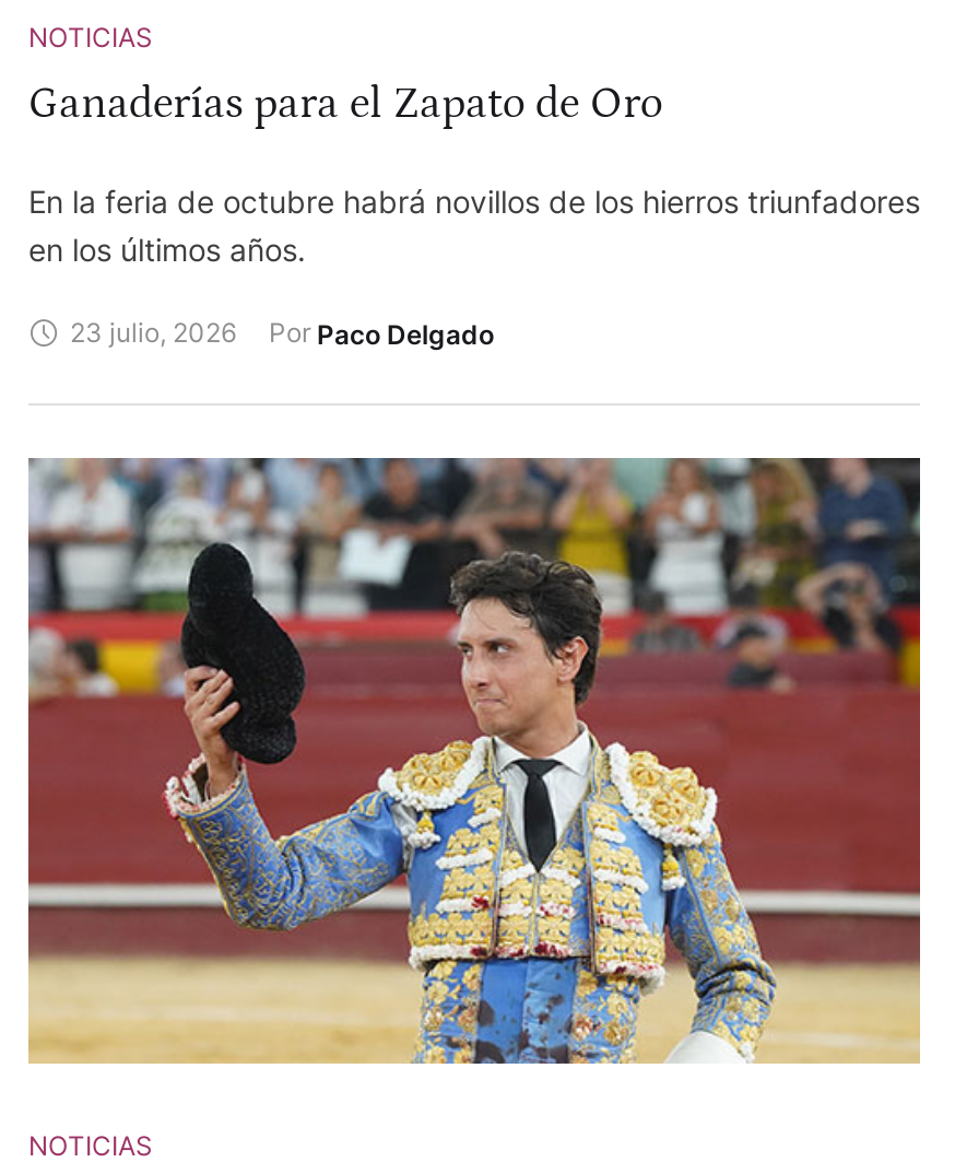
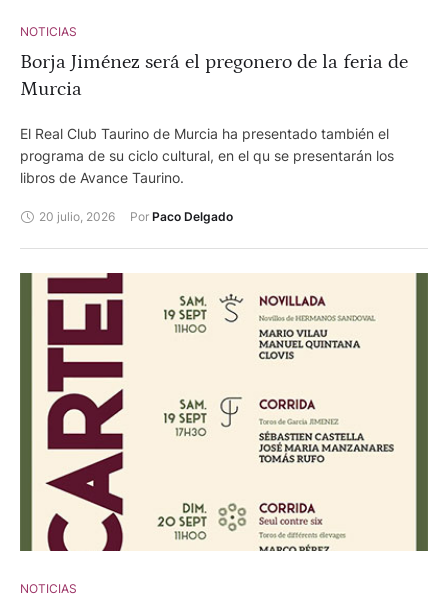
[28,78,662,126] Ganaderías para el Zapato de Oro -> [20,51,408,100] Borja Jiménez será el pregonero de la feria de | Murcia
[28,181,920,266] En la feria de octubre habrá novillos de los hierros triunfadores | en los últimos años. -> [20,125,394,186] El Real Club Taurino de Murcia ha presentado también el | programa de su ciclo cultural, en el qu se presentarán los | libros de Avance Taurino.
[70,315,494,349] 23 julio, 2026 Por Paco Delgado -> [39,209,233,224] 20 julio, 2026 Por Paco Delgado
[26,456,922,1066] [image] -> [19,272,429,552] [image]

